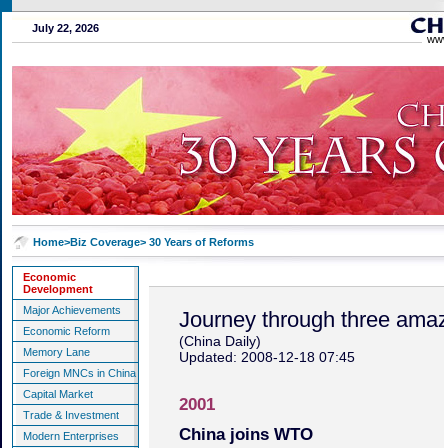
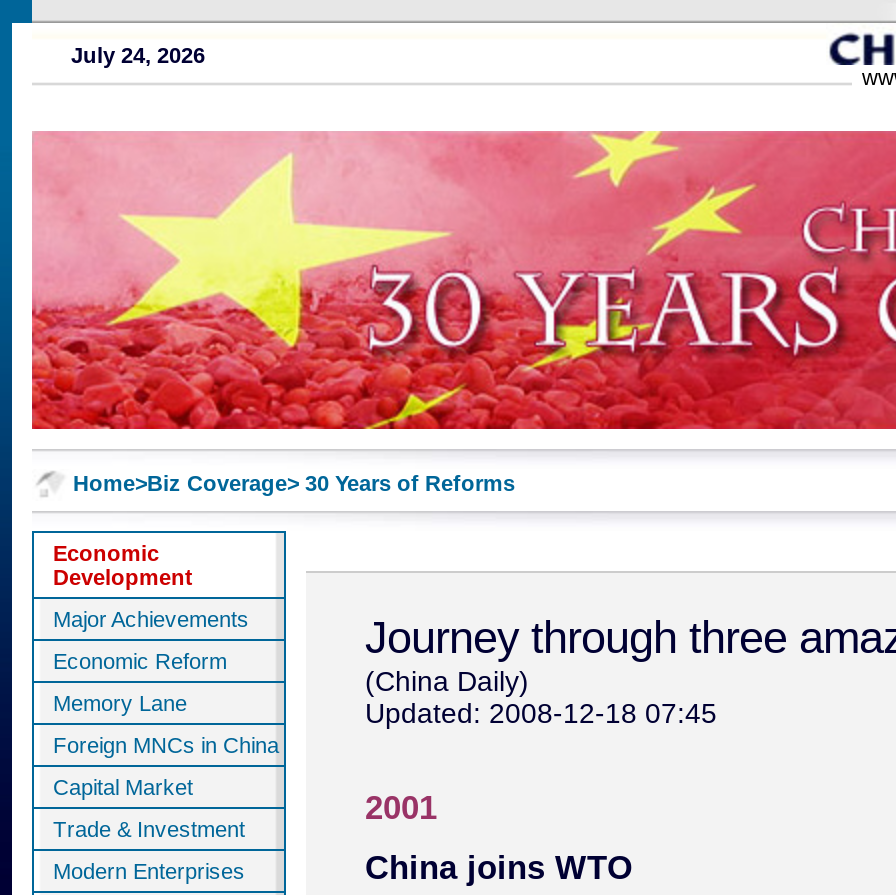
[31,22,98,34] July 22, 2026 -> [71,43,205,67] July 24, 2026

